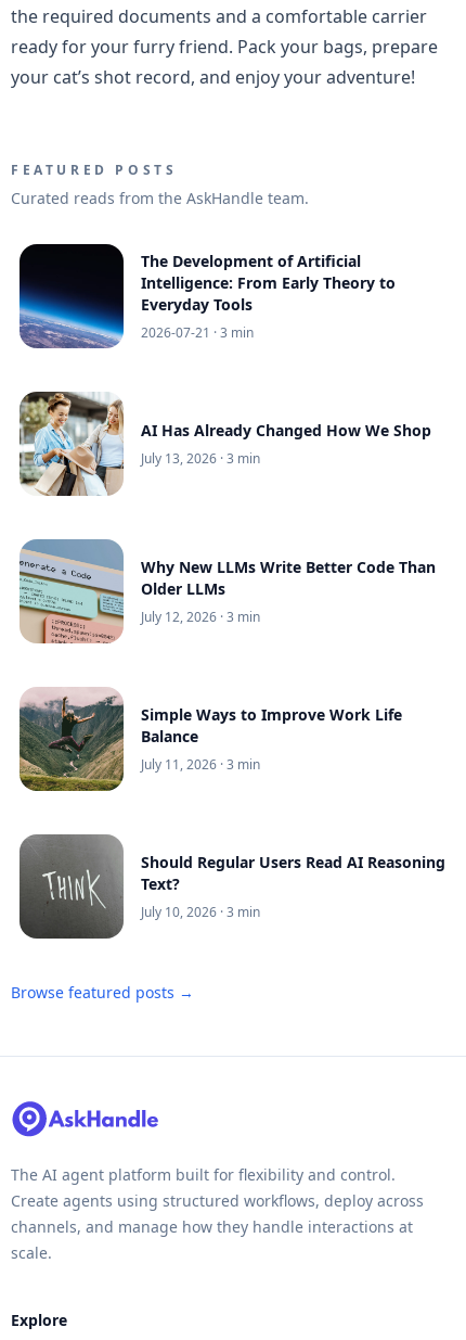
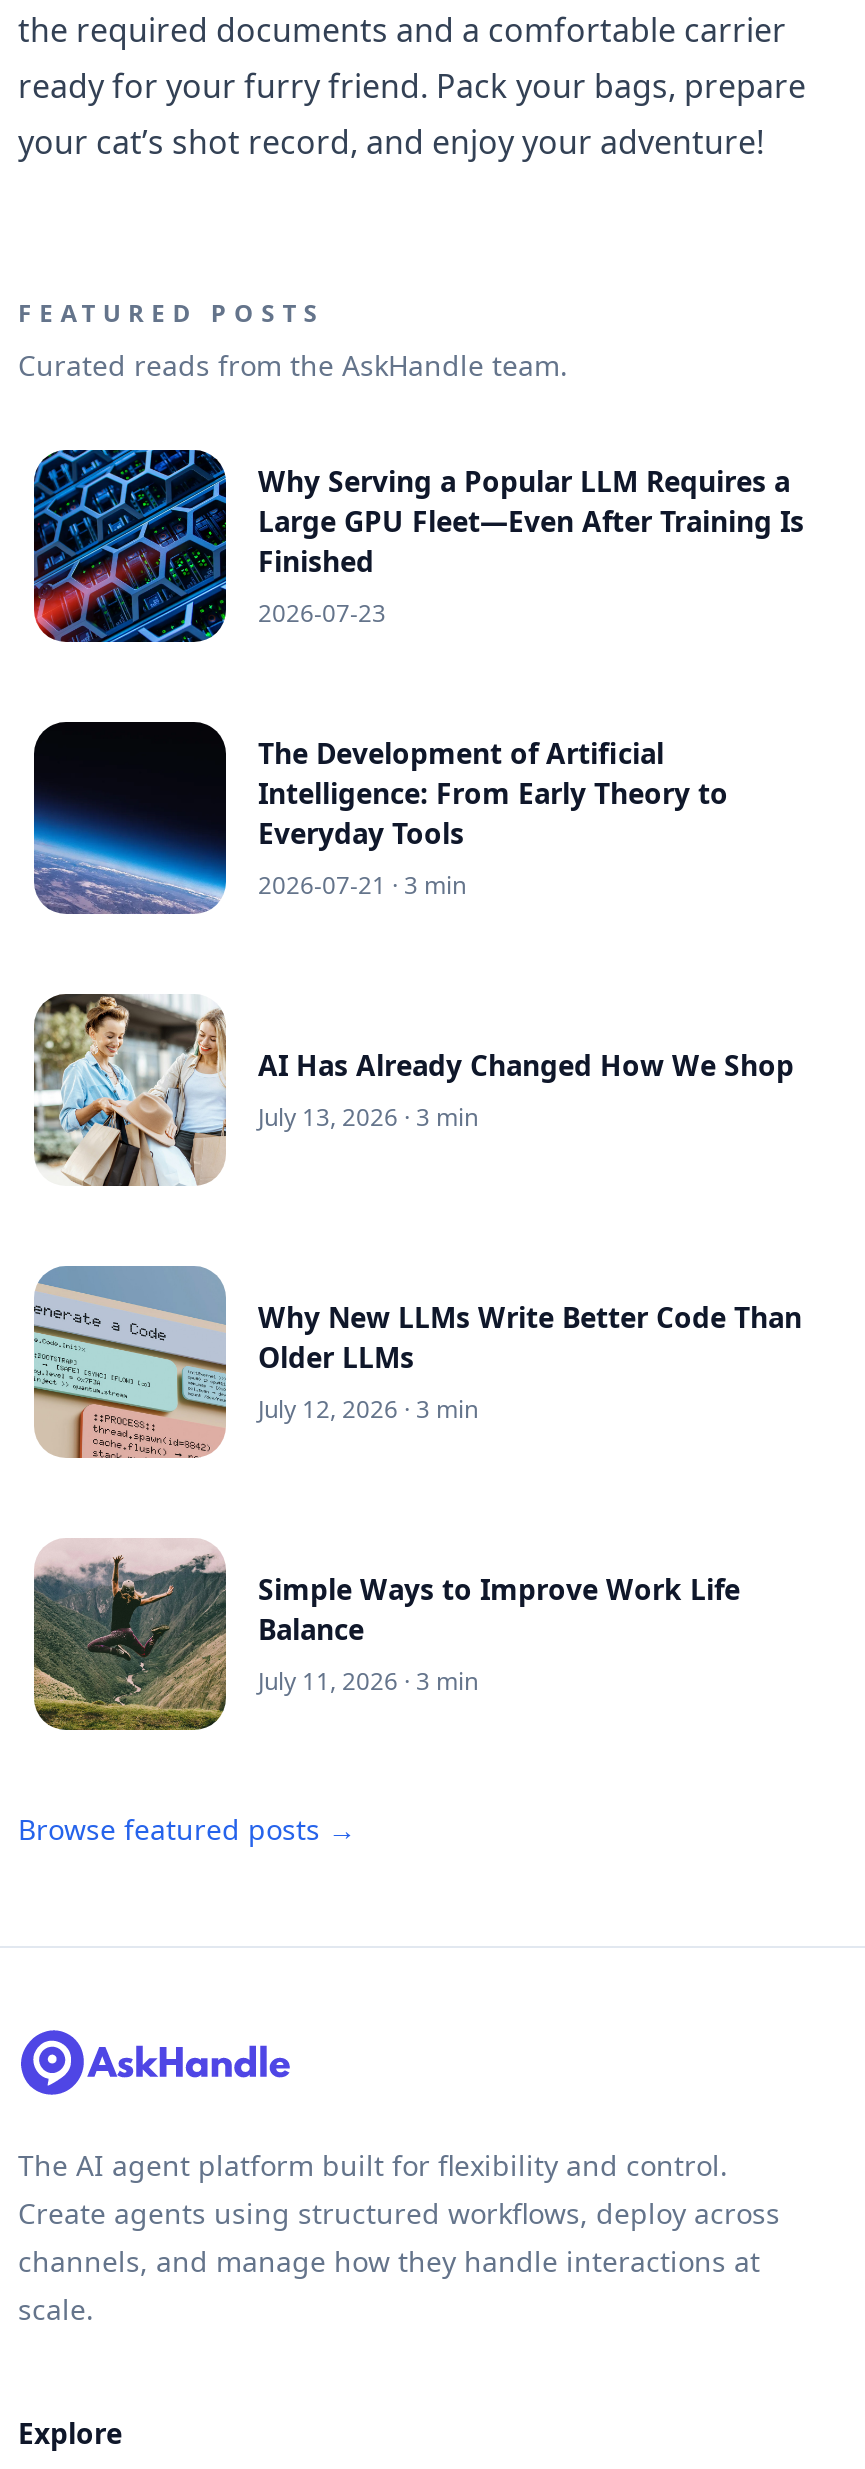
none -> [32,448,804,644] [image] | Why Serving a Popular LLM Requires a | Large GPU Fleet—Even After Training Is | Finished | 2026-07-23
moved [17,251,436,774] -> [30,734,802,1698]: [image] | The Development of Artificial | Intelligence: From Early Theory to | ... | Balance | July 11, 2026 · 3 min
[18,834,445,939] [image] | Should Regular Users Read AI Reasoning | Text? | July 10, 2026 · 3 min -> none

